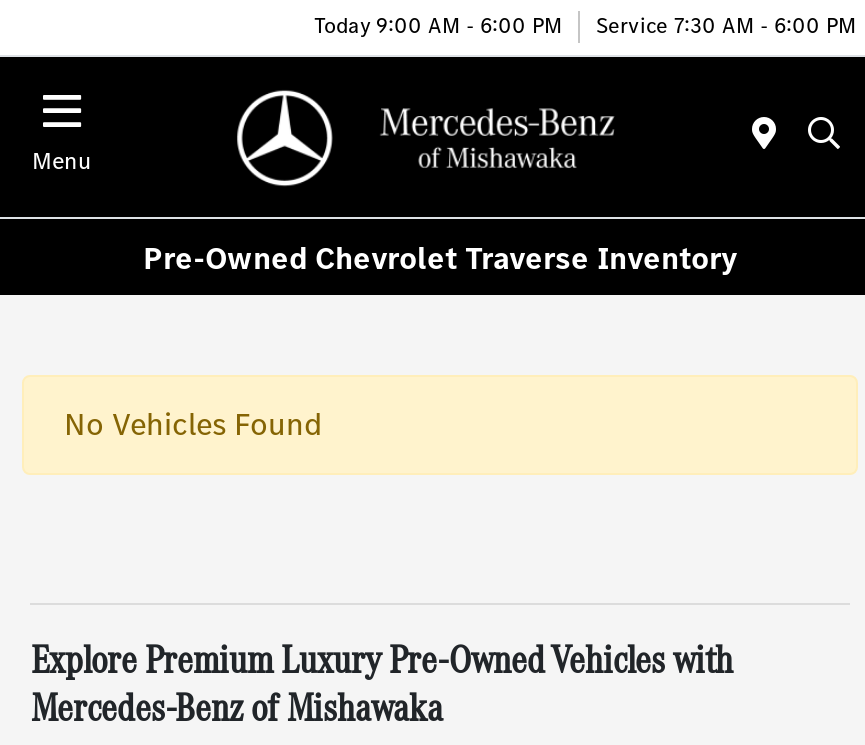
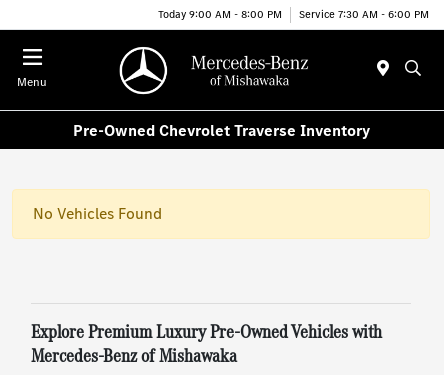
[314,10,856,40] Today 9:00 AM - 6:00 PM Service 7:30 AM - 6:00 PM -> [158,6,429,21] Today 9:00 AM - 8:00 PM Service 7:30 AM - 6:00 PM

